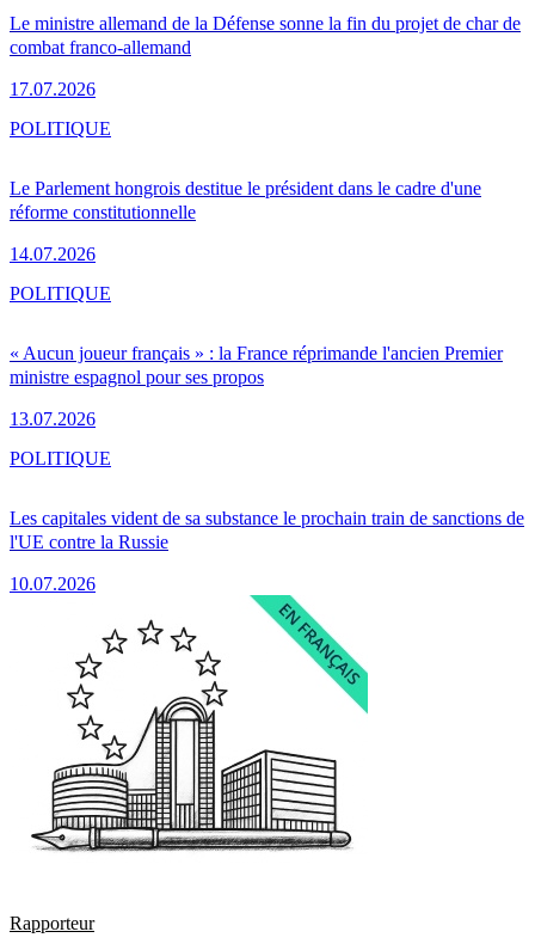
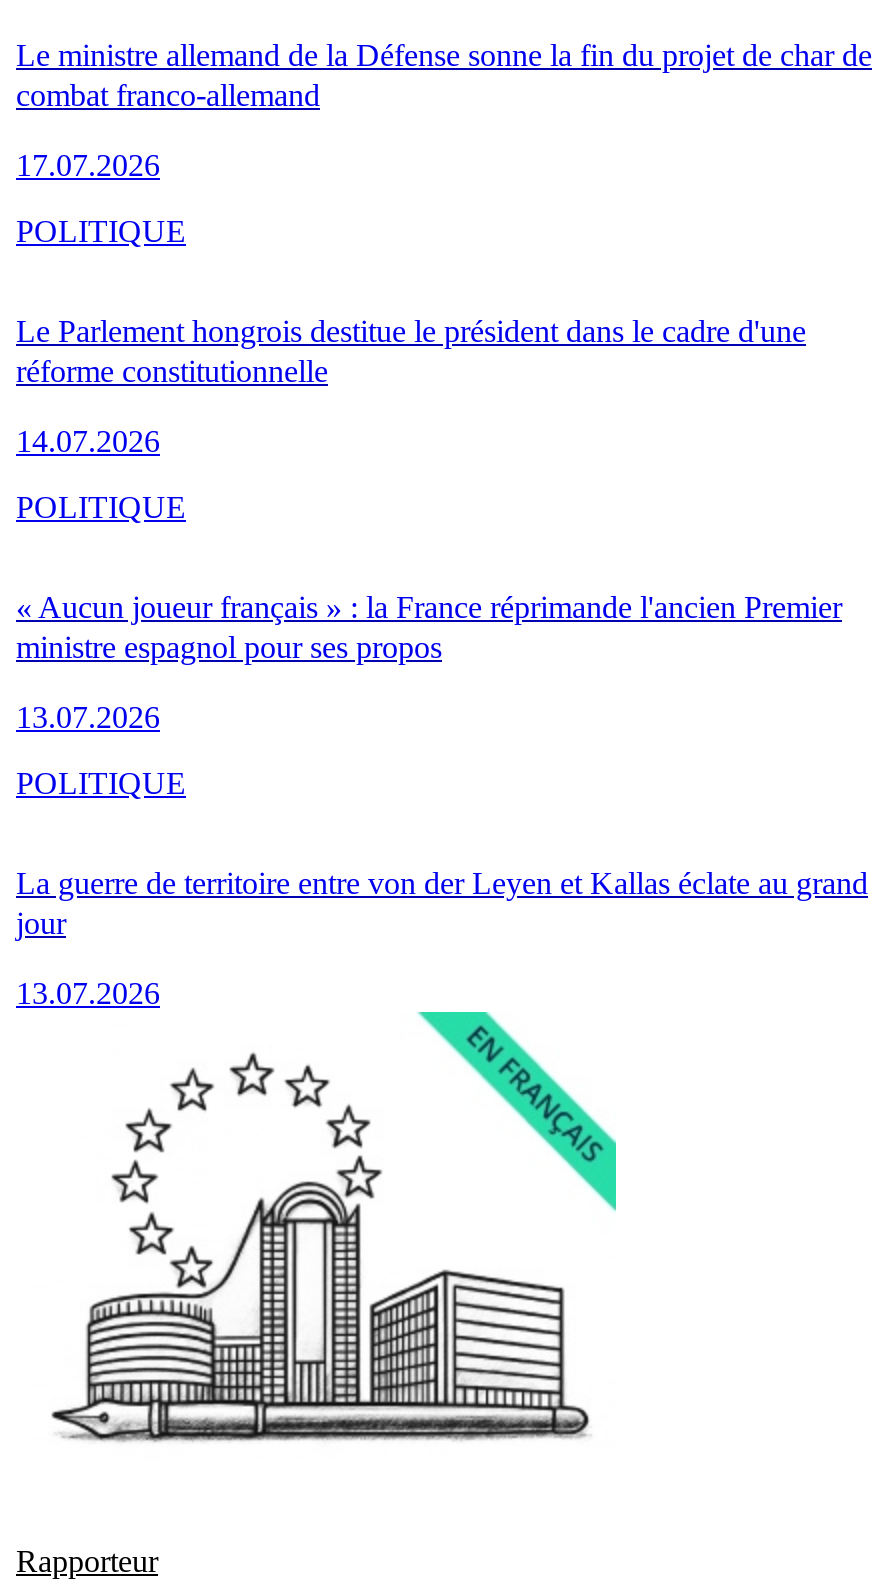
[10,507,524,551] Les capitales vident de sa substance le prochain train de sanctions de | l'UE contre la Russie -> [16,865,868,939] La guerre de territoire entre von der Leyen et Kallas éclate au grand | jour
[10,573,96,593] 10.07.2026 -> [16,975,160,1009] 13.07.2026

